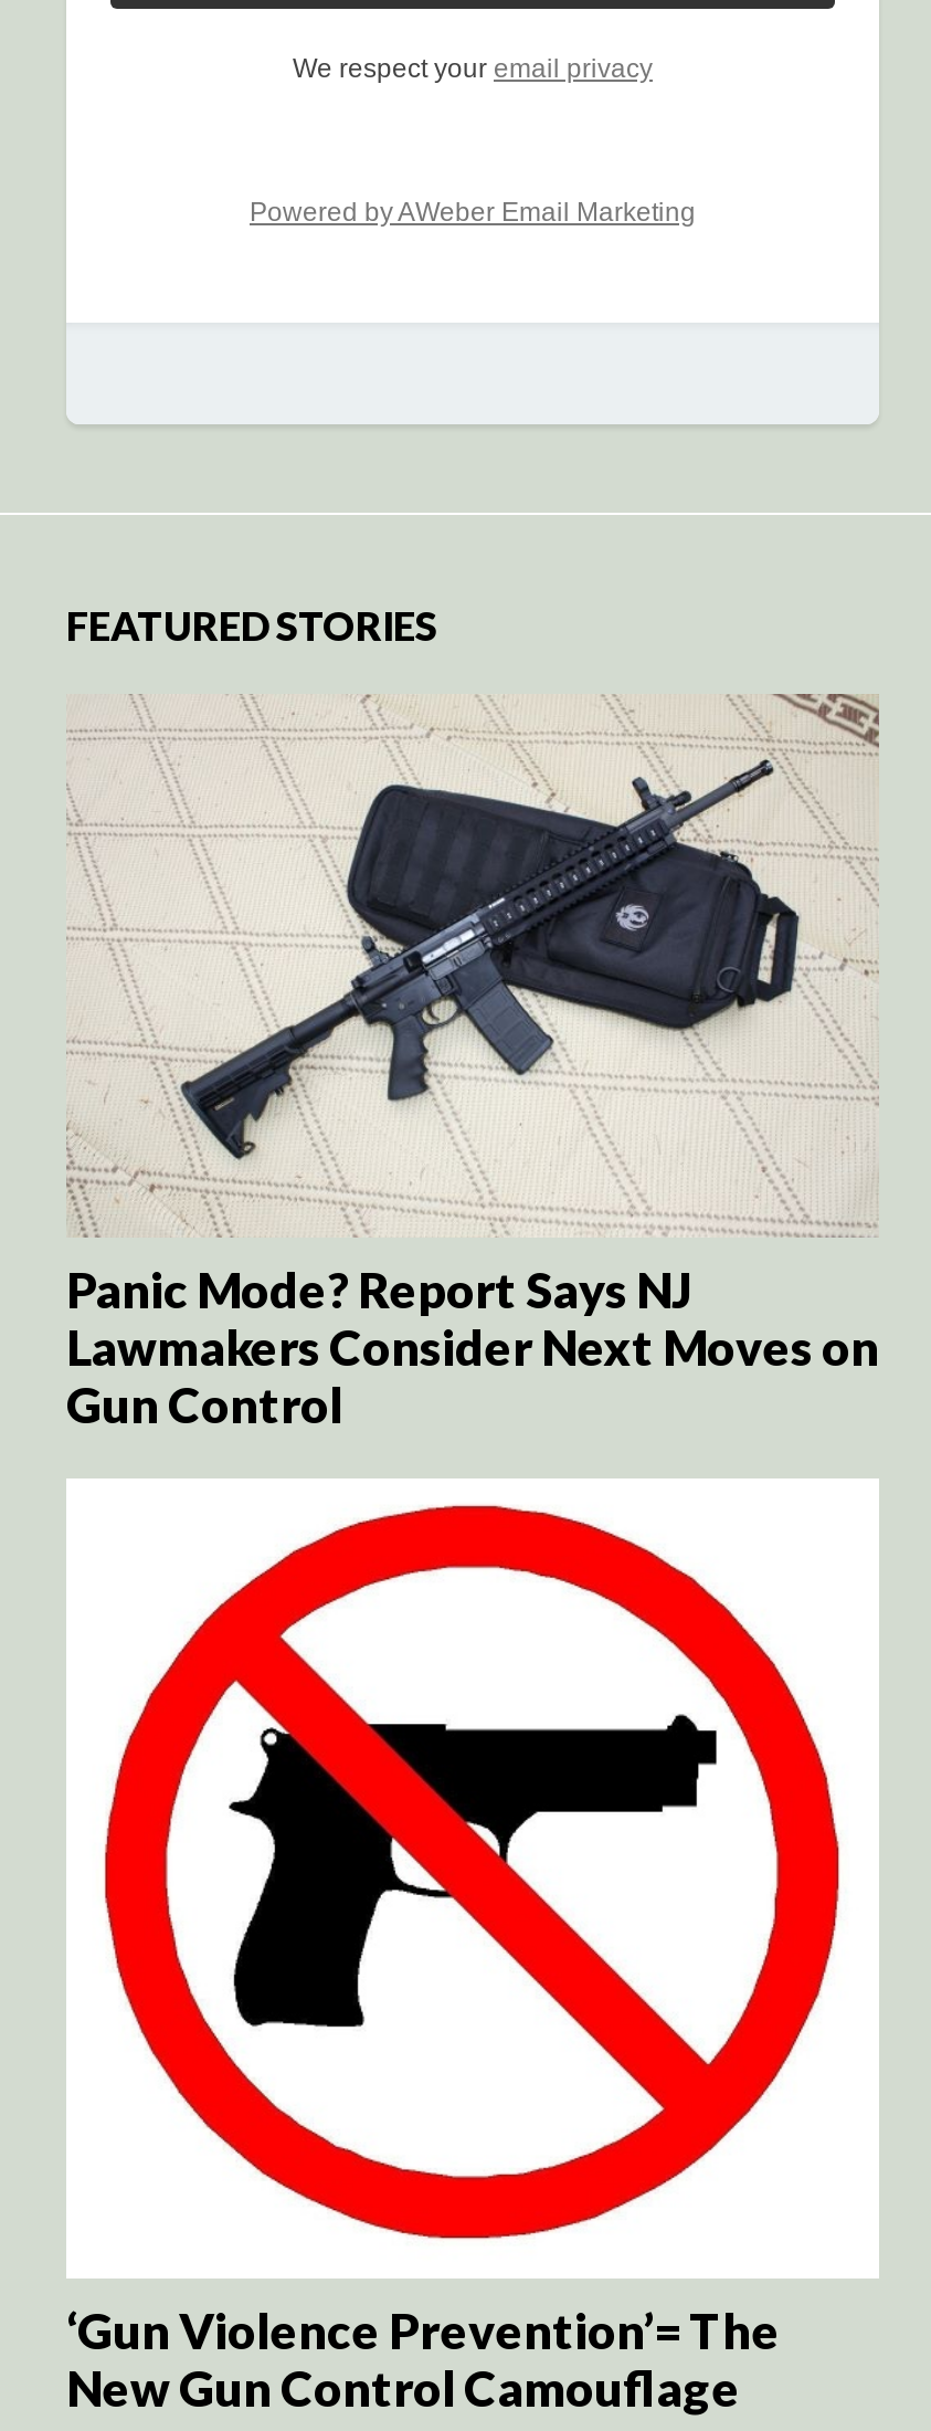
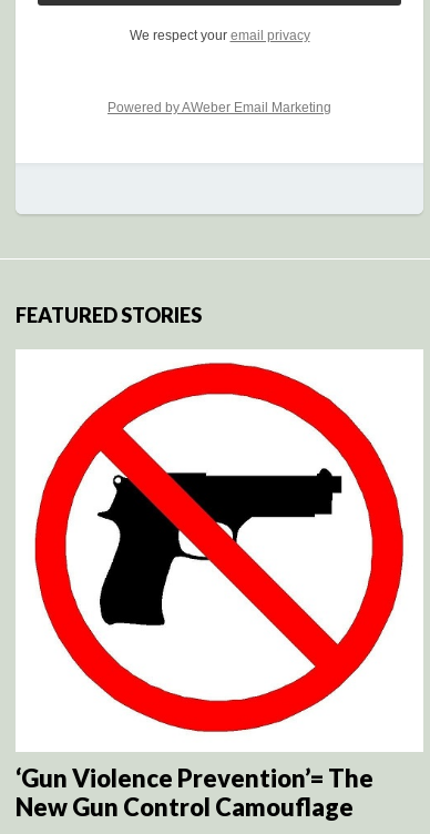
[66,692,881,1433] [image] | Panic Mode? Report Says NJ | Lawmakers Consider Next Moves on | Gun Control -> none

